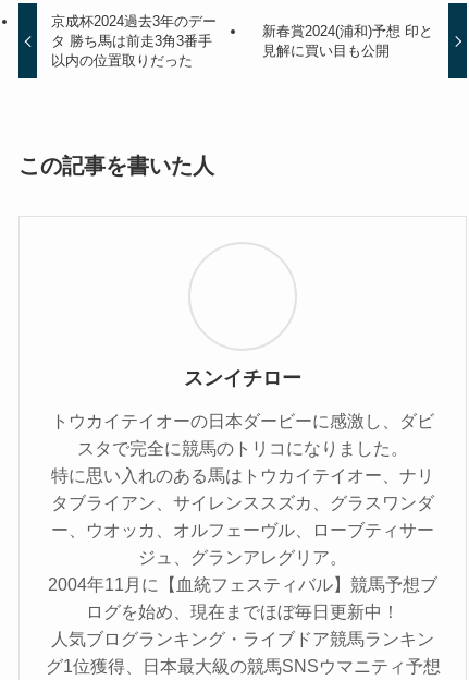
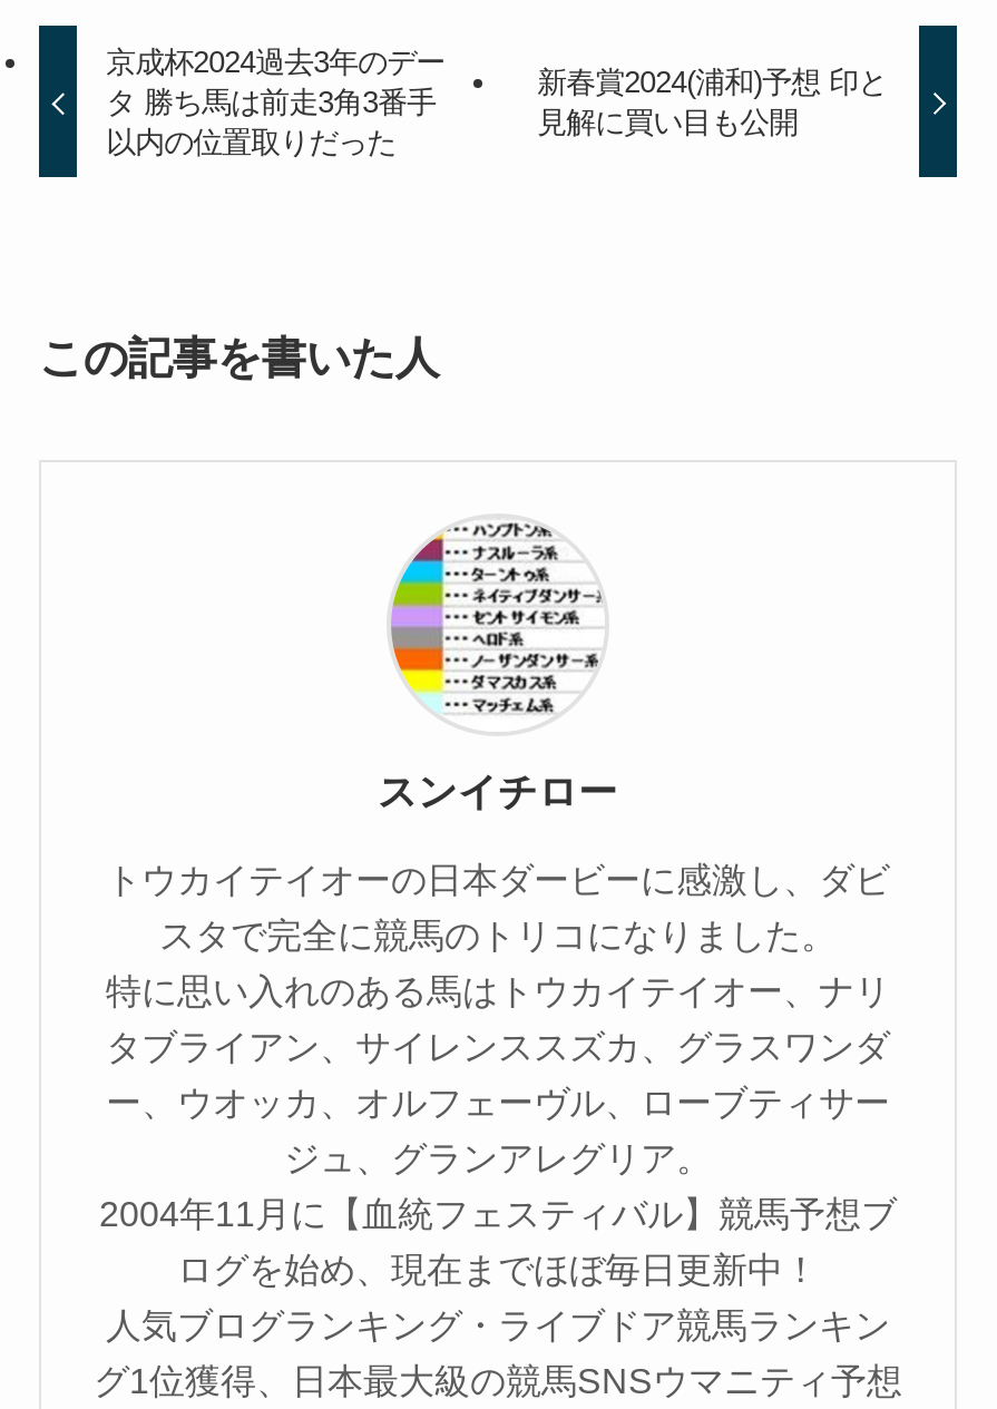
none -> [389,520,603,716] [image]

